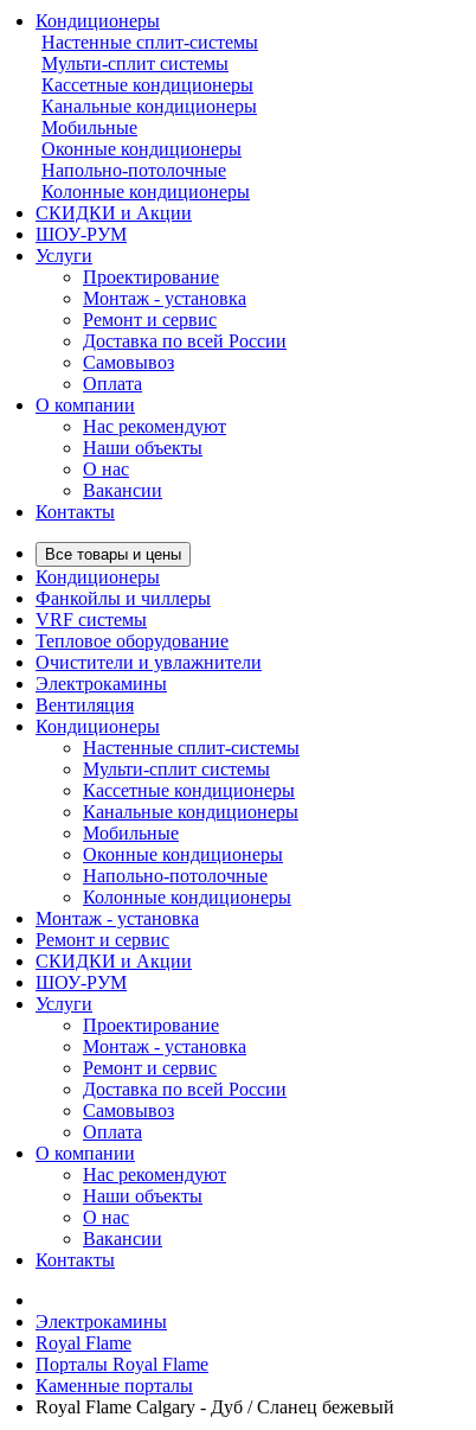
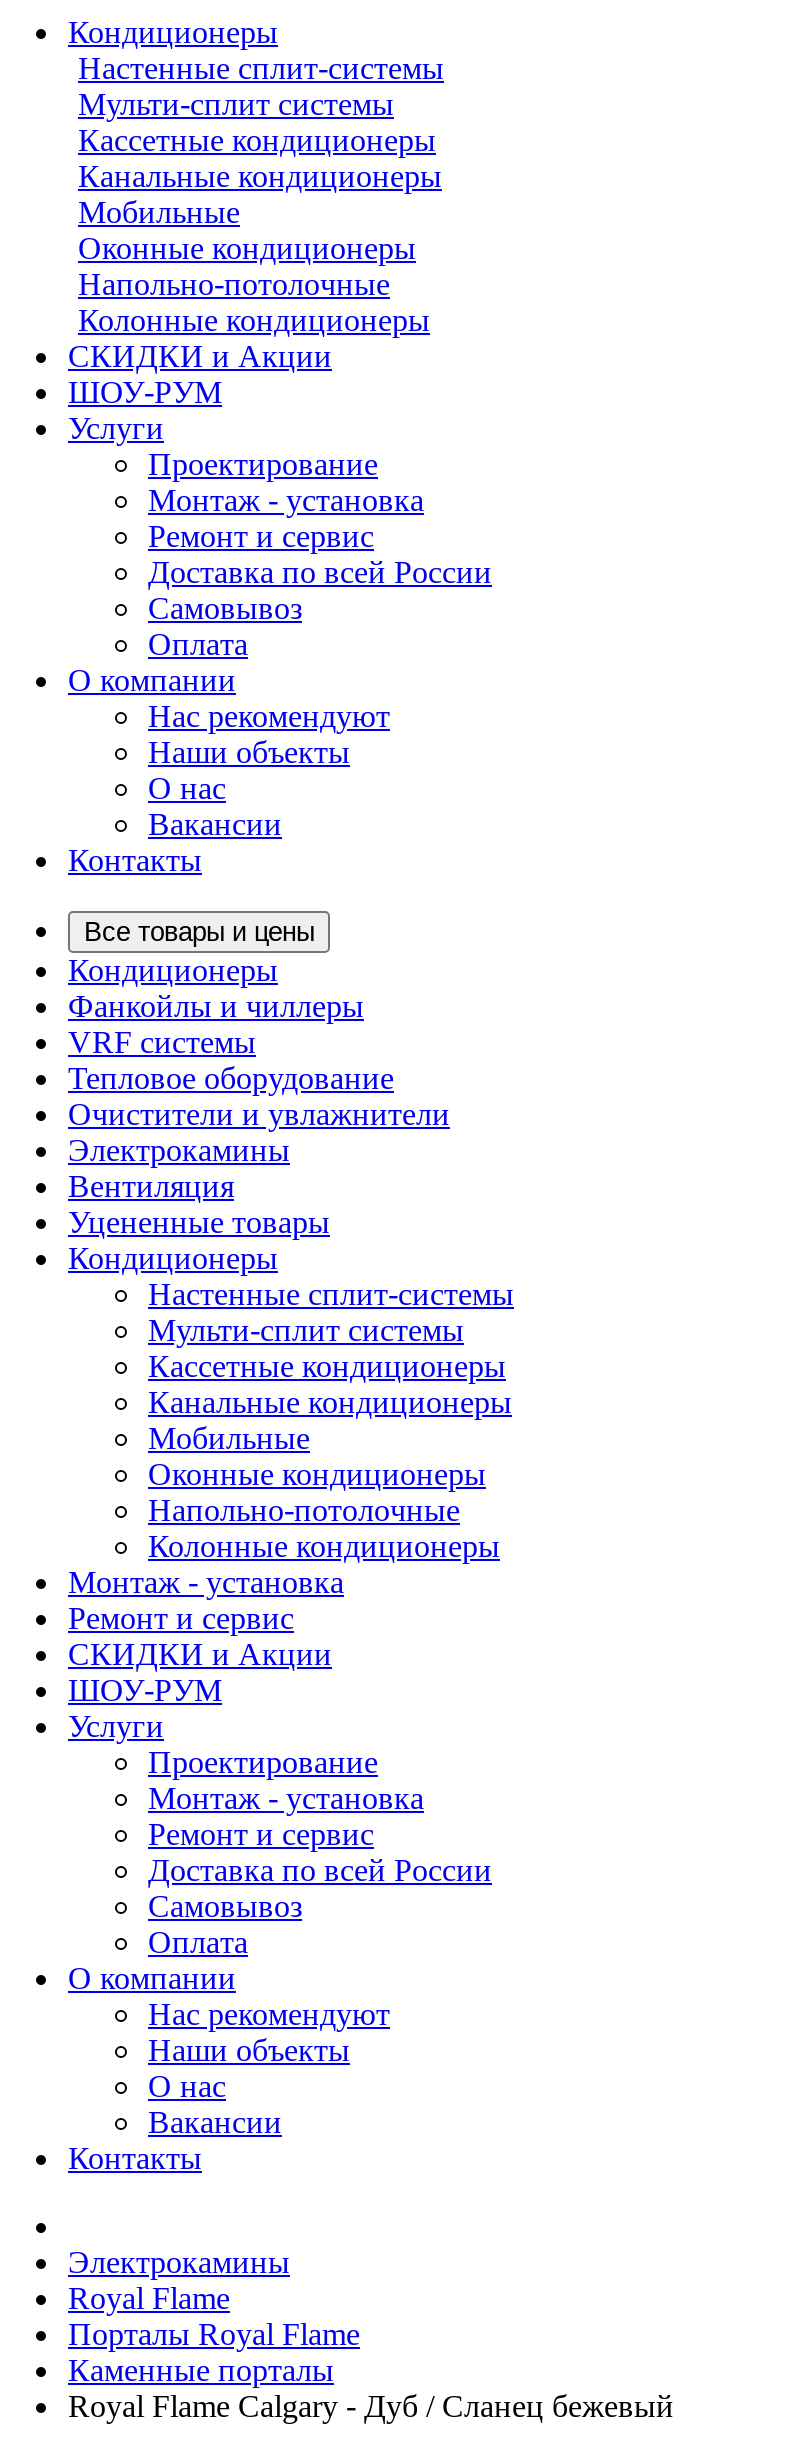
none -> [68,1205,330,1239] Уцененные товары

